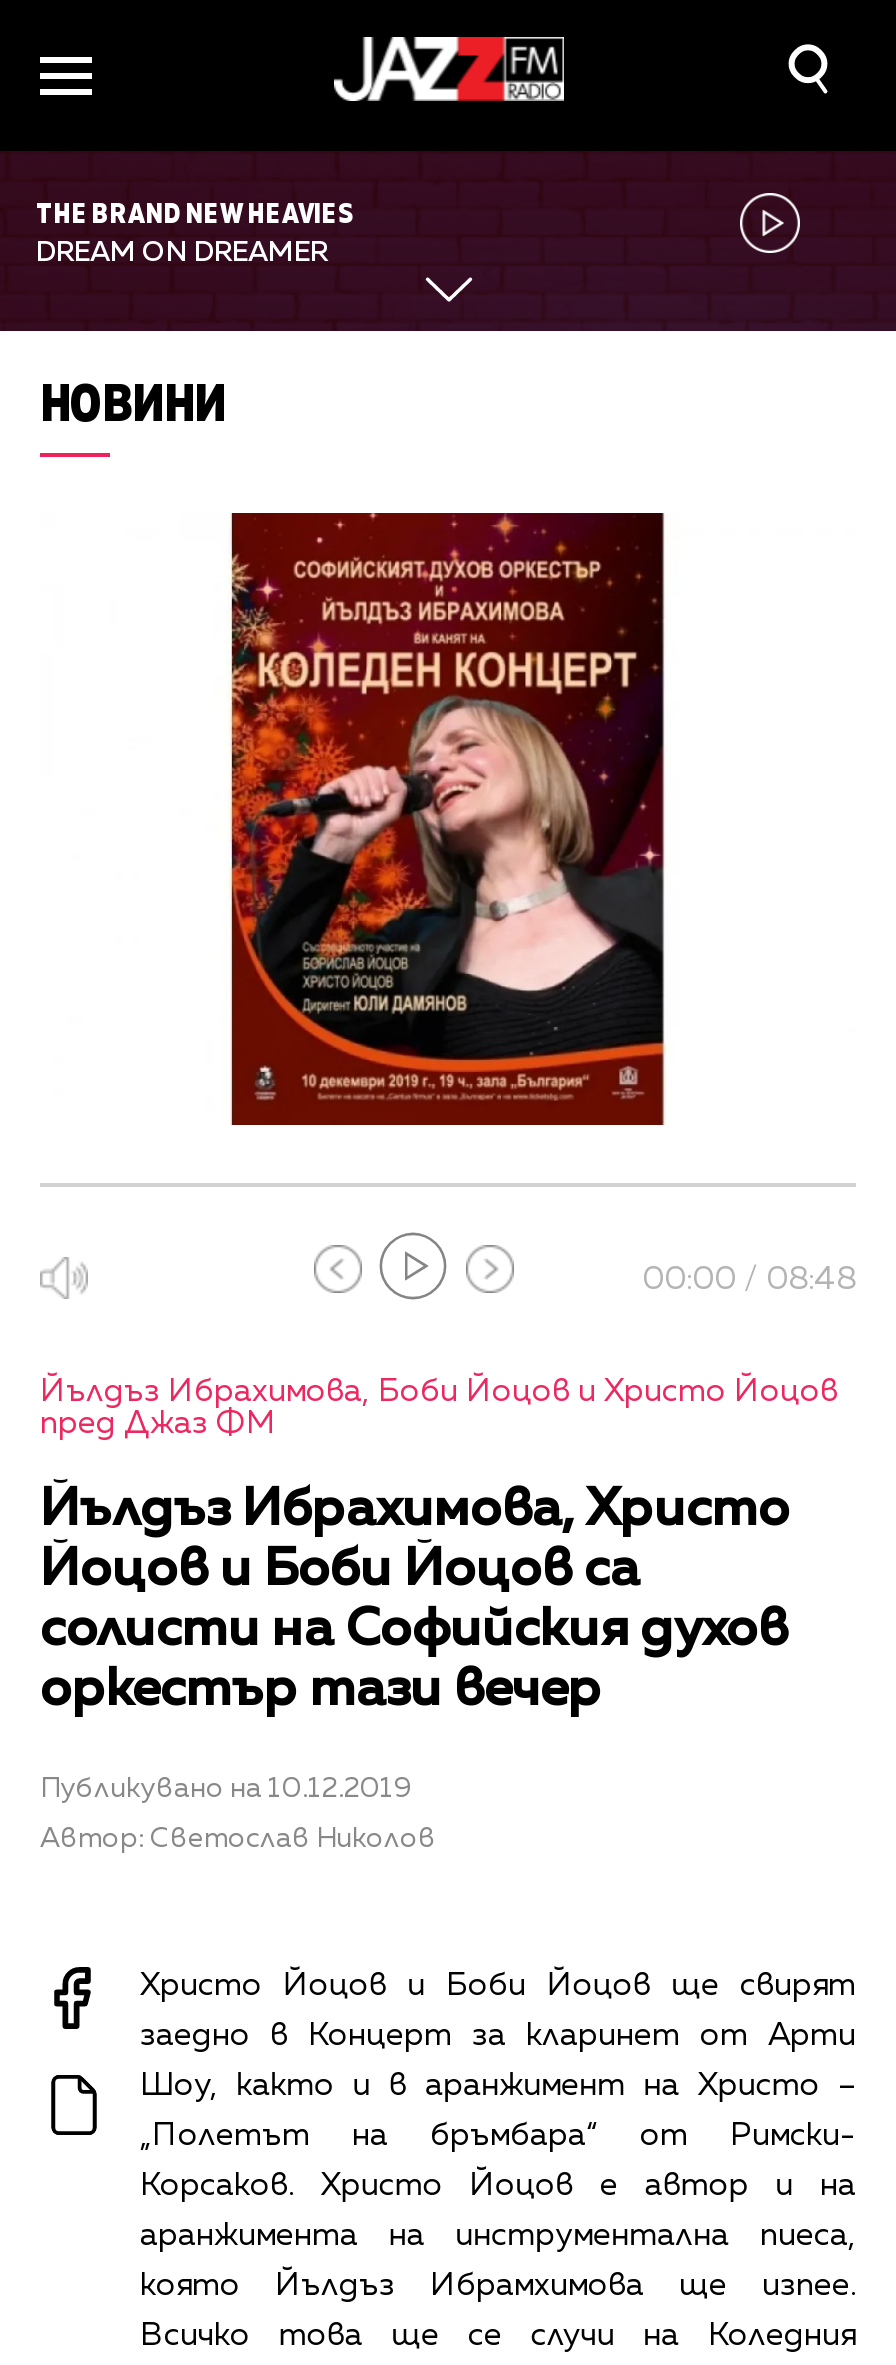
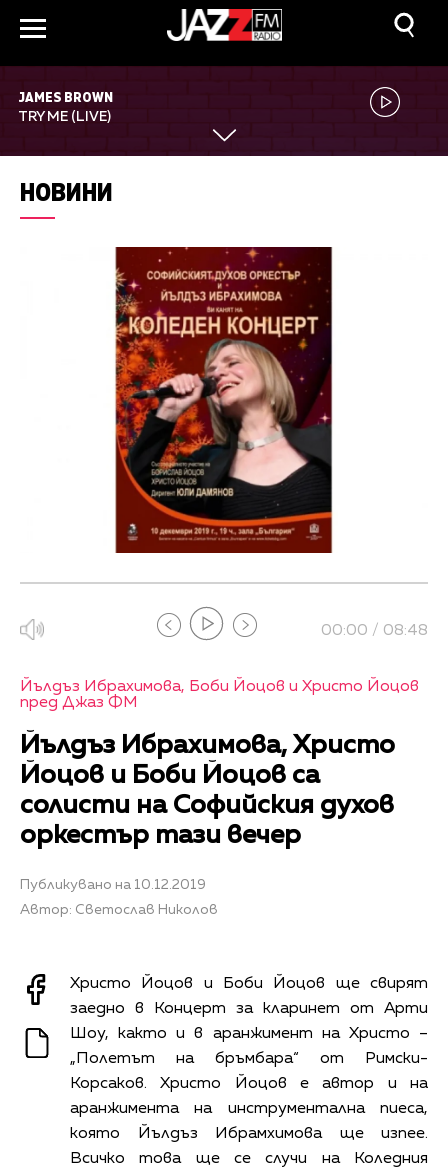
[36,196,356,268] THE BRAND NEW HEAVIES | DREAM ON DREAMER -> [18,88,113,124] JAMES BROWN | TRY ME (LIVE)

